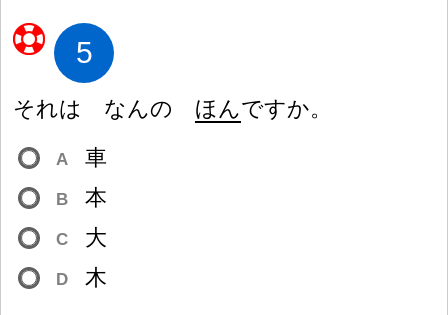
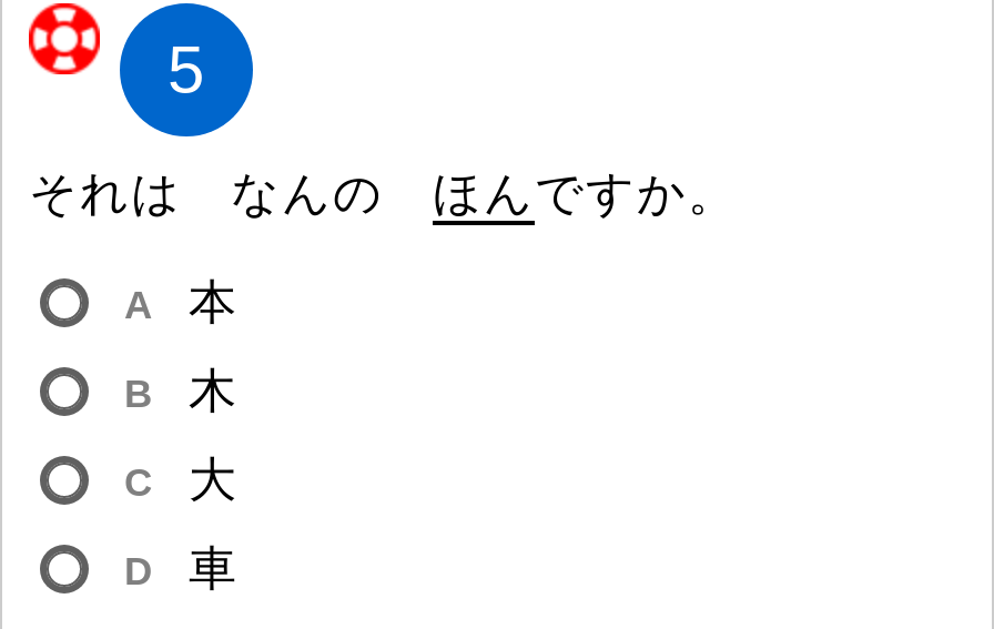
moved [85,145,107,170] -> [189,540,237,596]: 車
moved [85,185,107,210] -> [189,274,237,329]: 本
moved [85,265,107,290] -> [189,363,237,418]: 木

